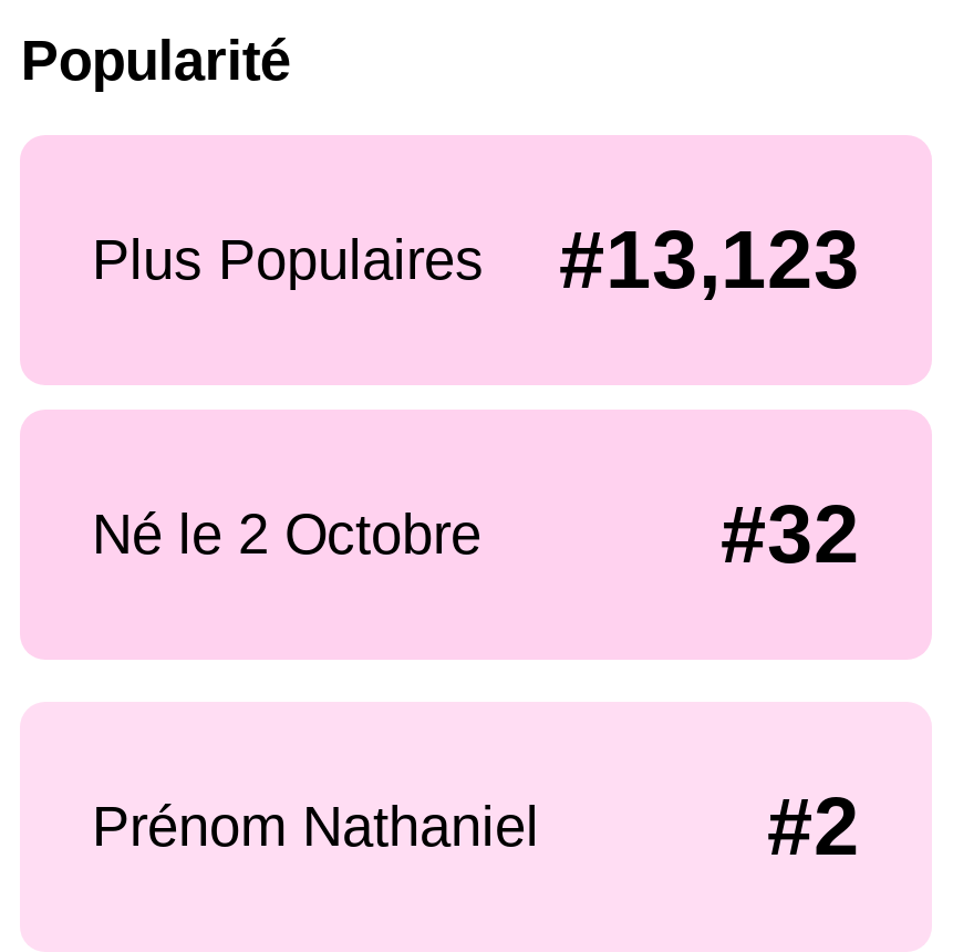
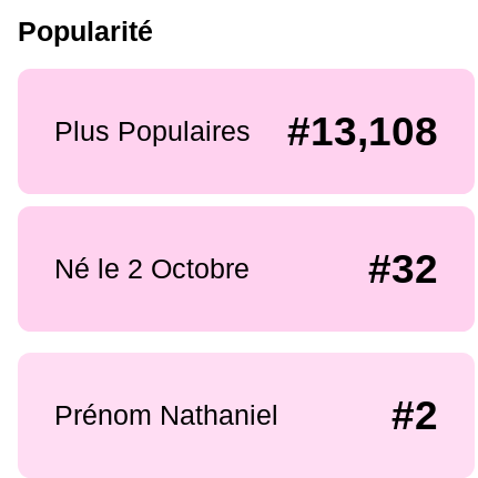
[92,215,860,305] Plus Populaires #13,123 -> [54,109,439,154] Plus Populaires #13,108

